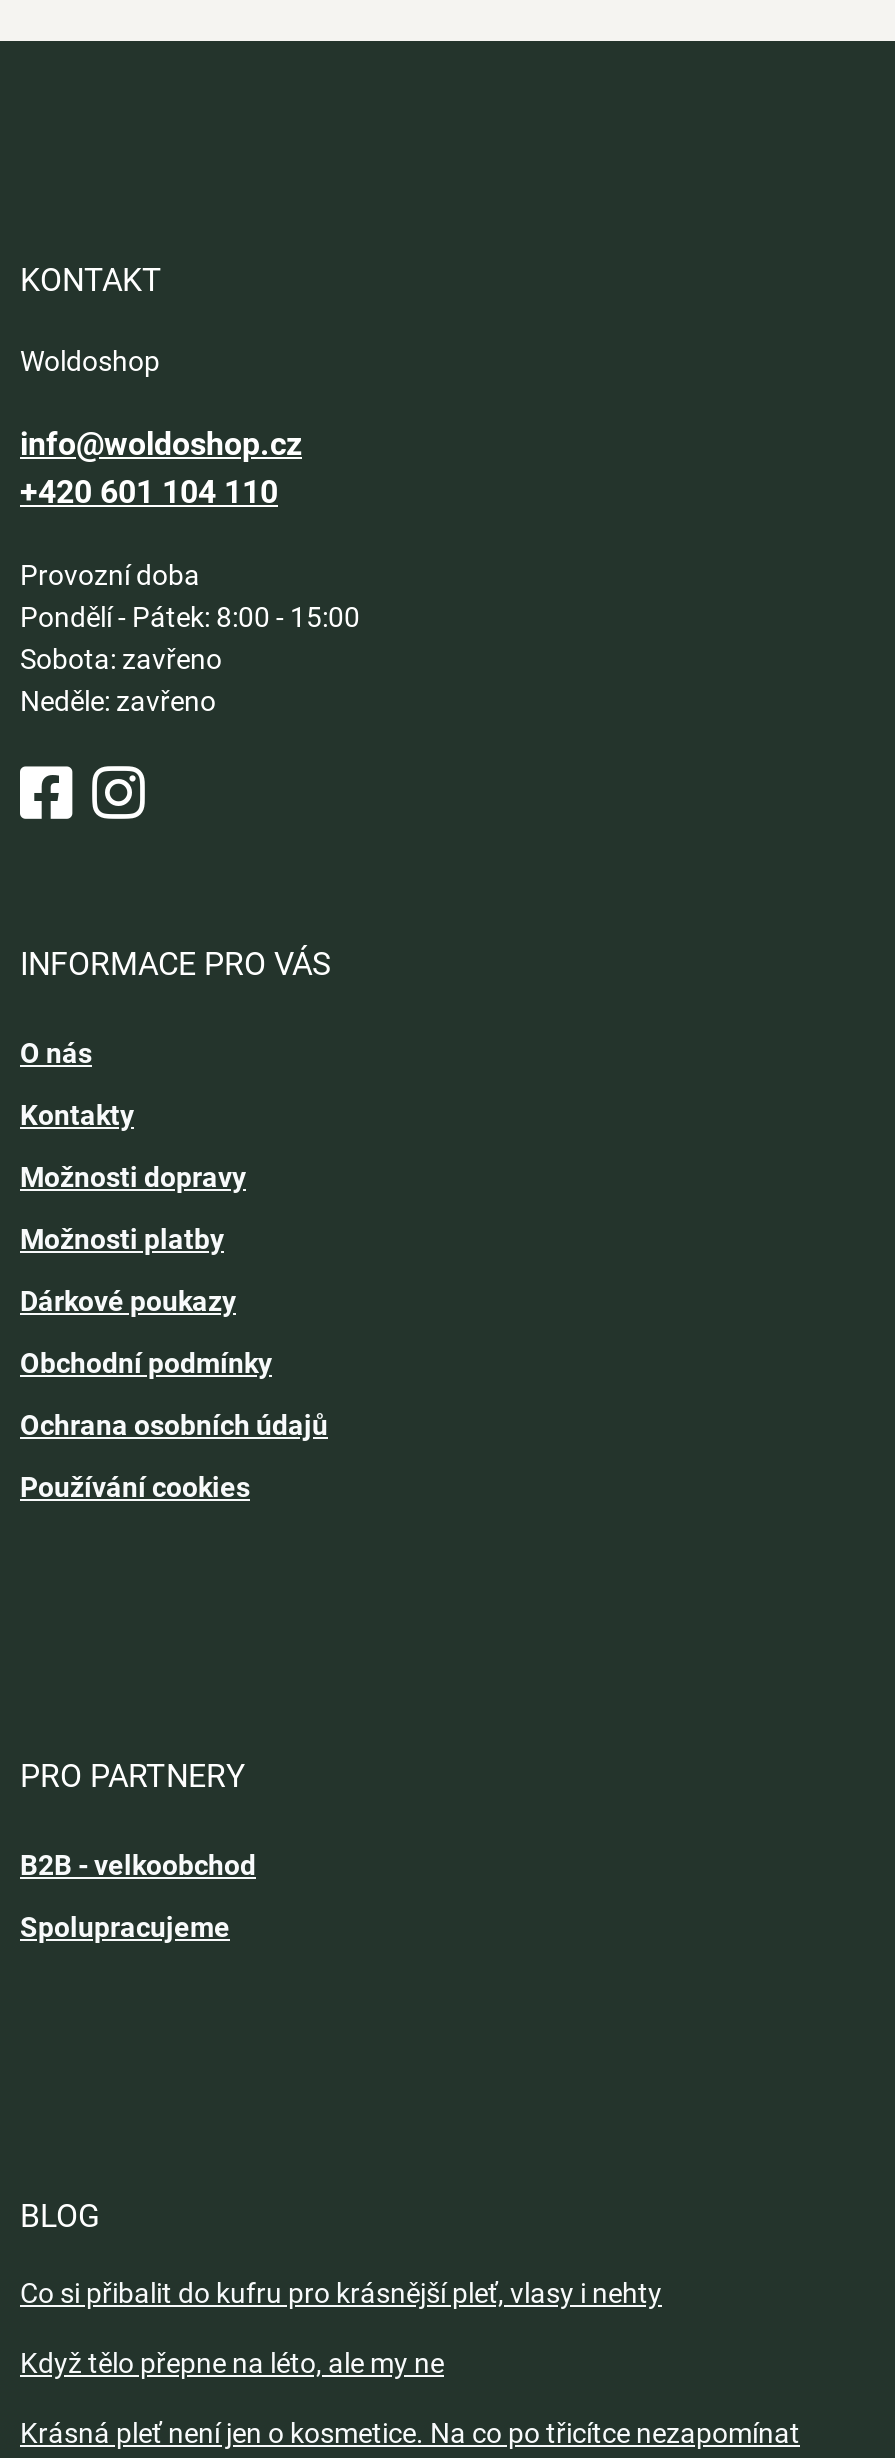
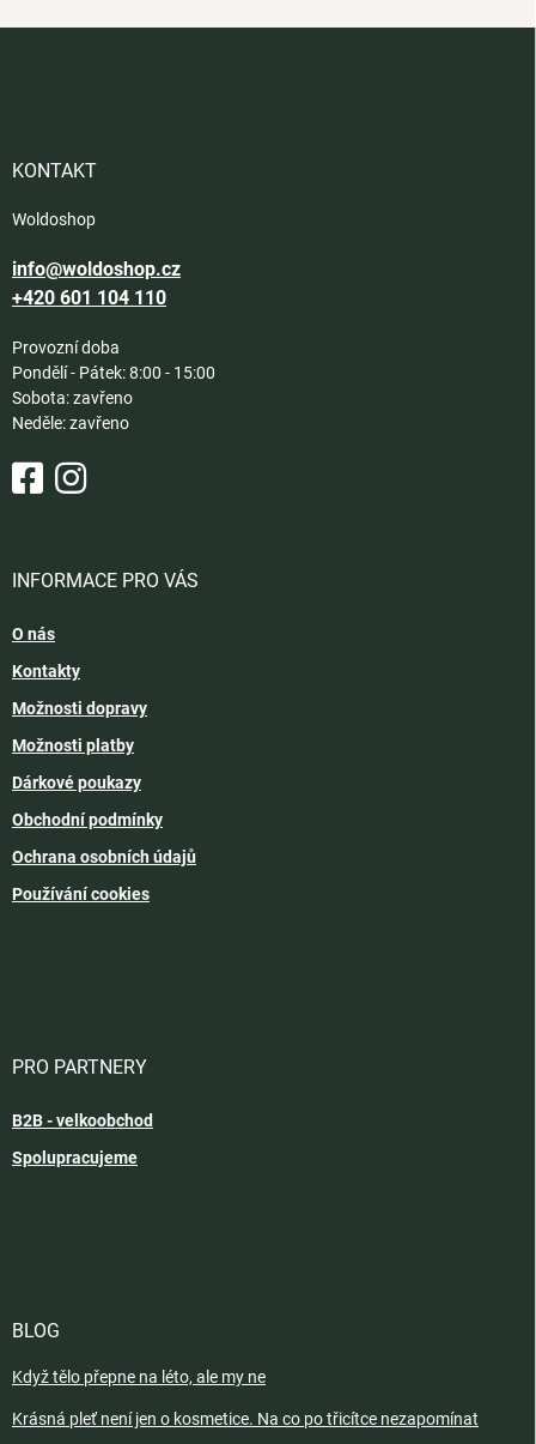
[20,2277,662,2309] Co si přibalit do kufru pro krásnější pleť, vlasy i nehty -> none

